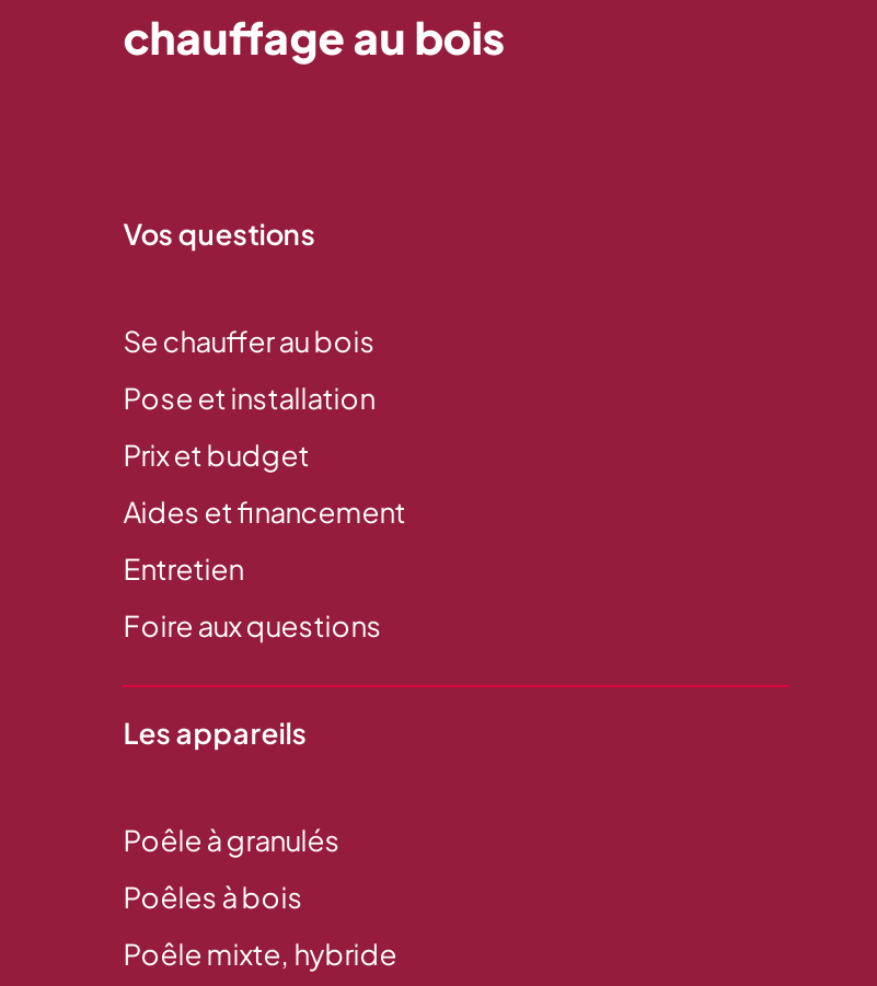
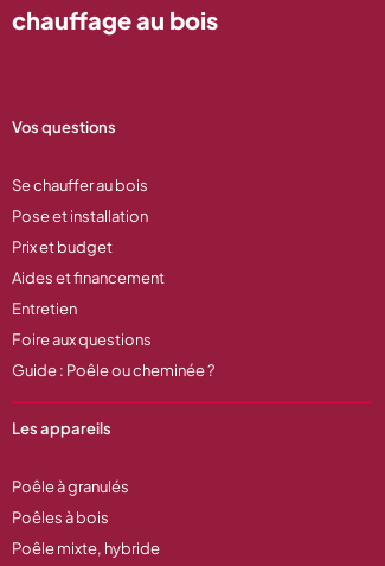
none -> [12,361,215,380] Guide : Poêle ou cheminée ?

